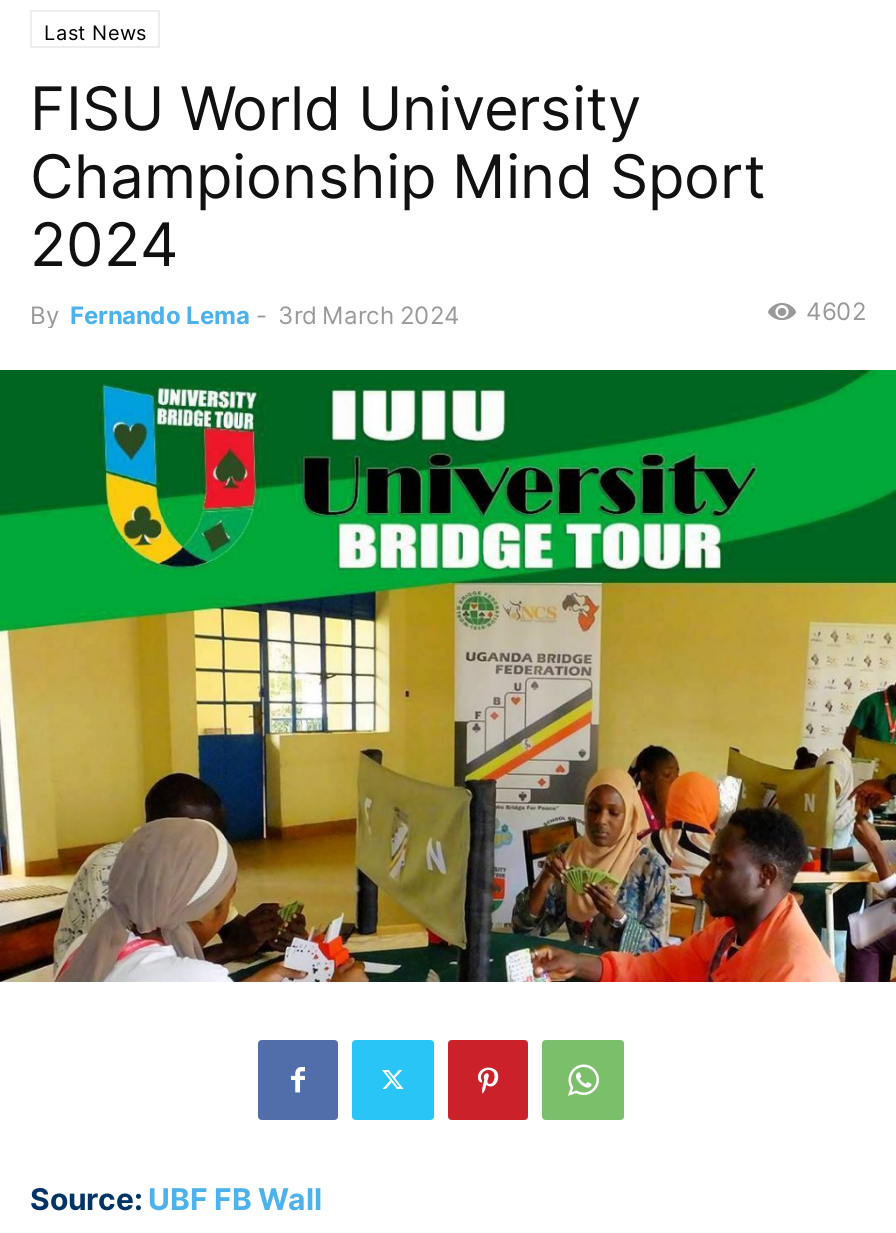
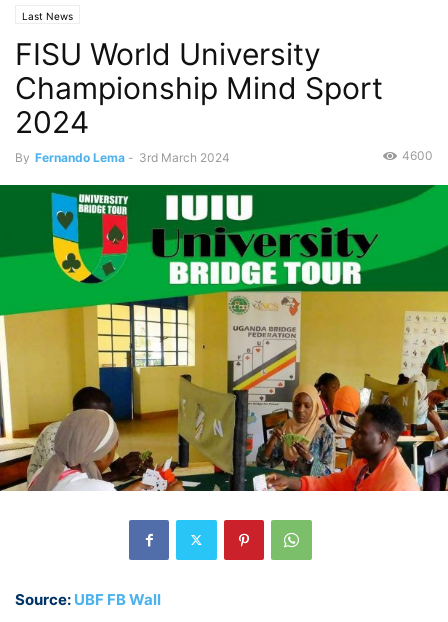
[806,296,866,326] 4602 -> [402,148,433,163] 4600

